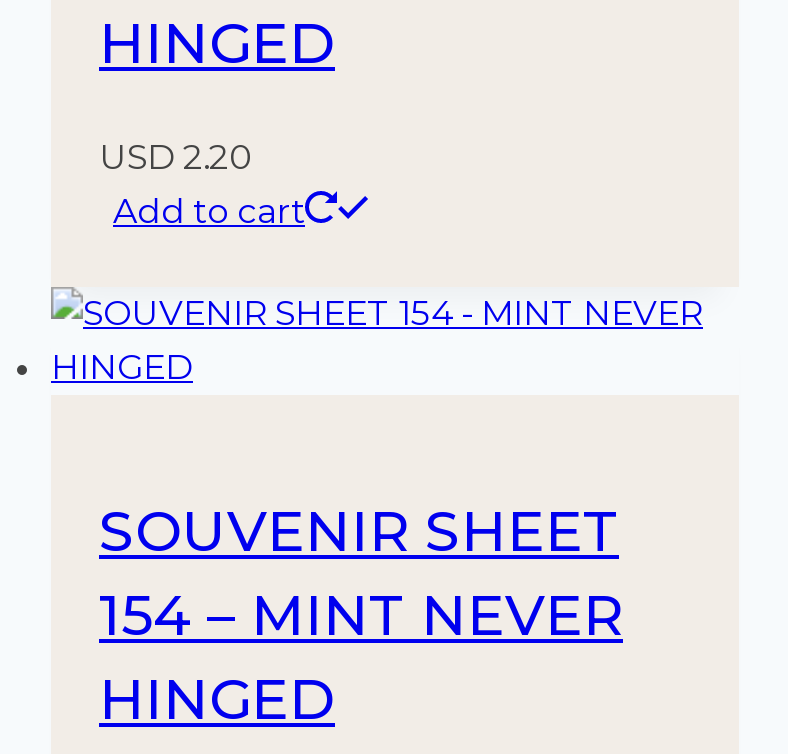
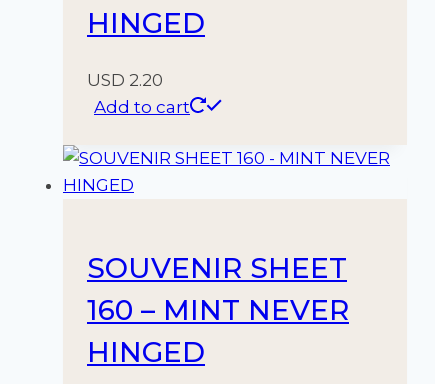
[99,582,623,650] 154 – MINT NEVER -> [87,292,349,326] 160 – MINT NEVER

